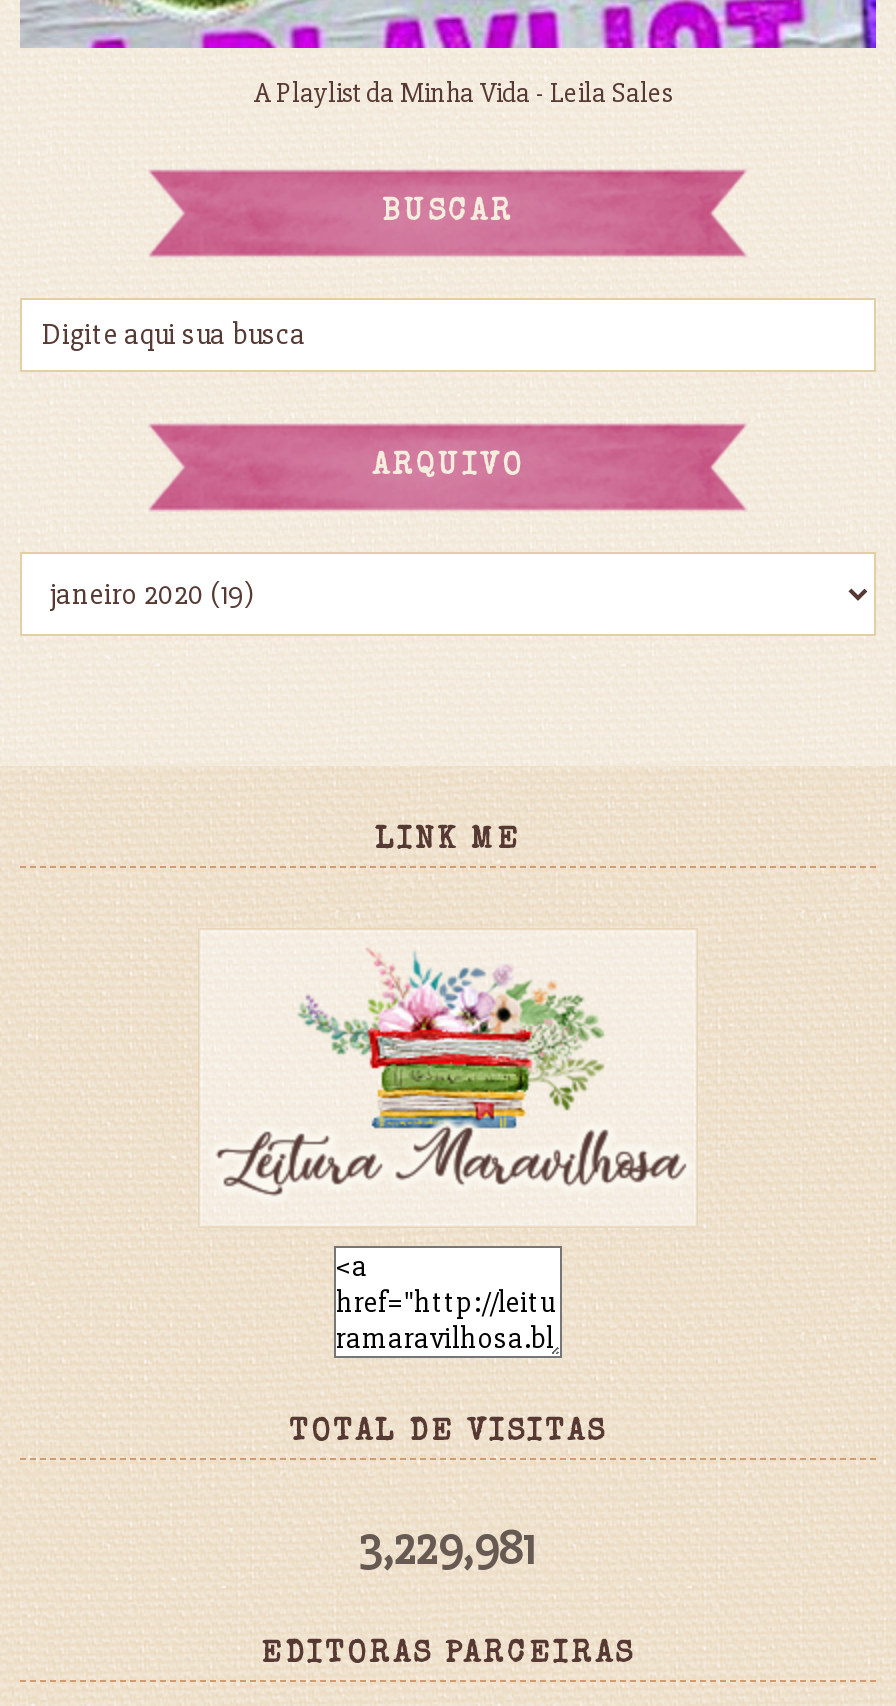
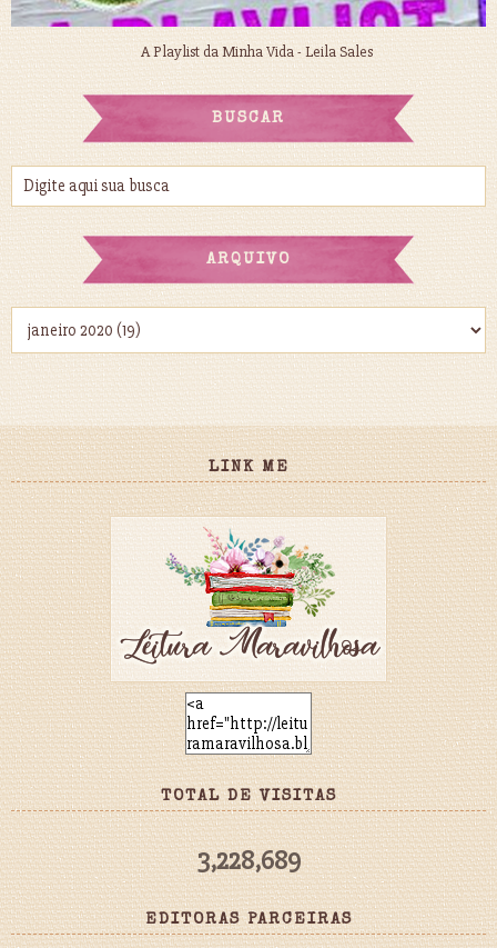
[360,1520,536,1578] 3,229,981 -> [197,845,300,877] 3,228,689

